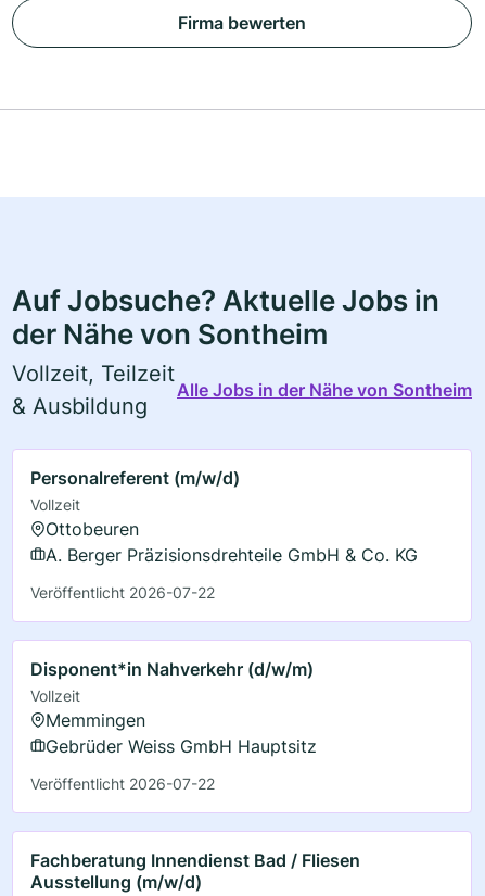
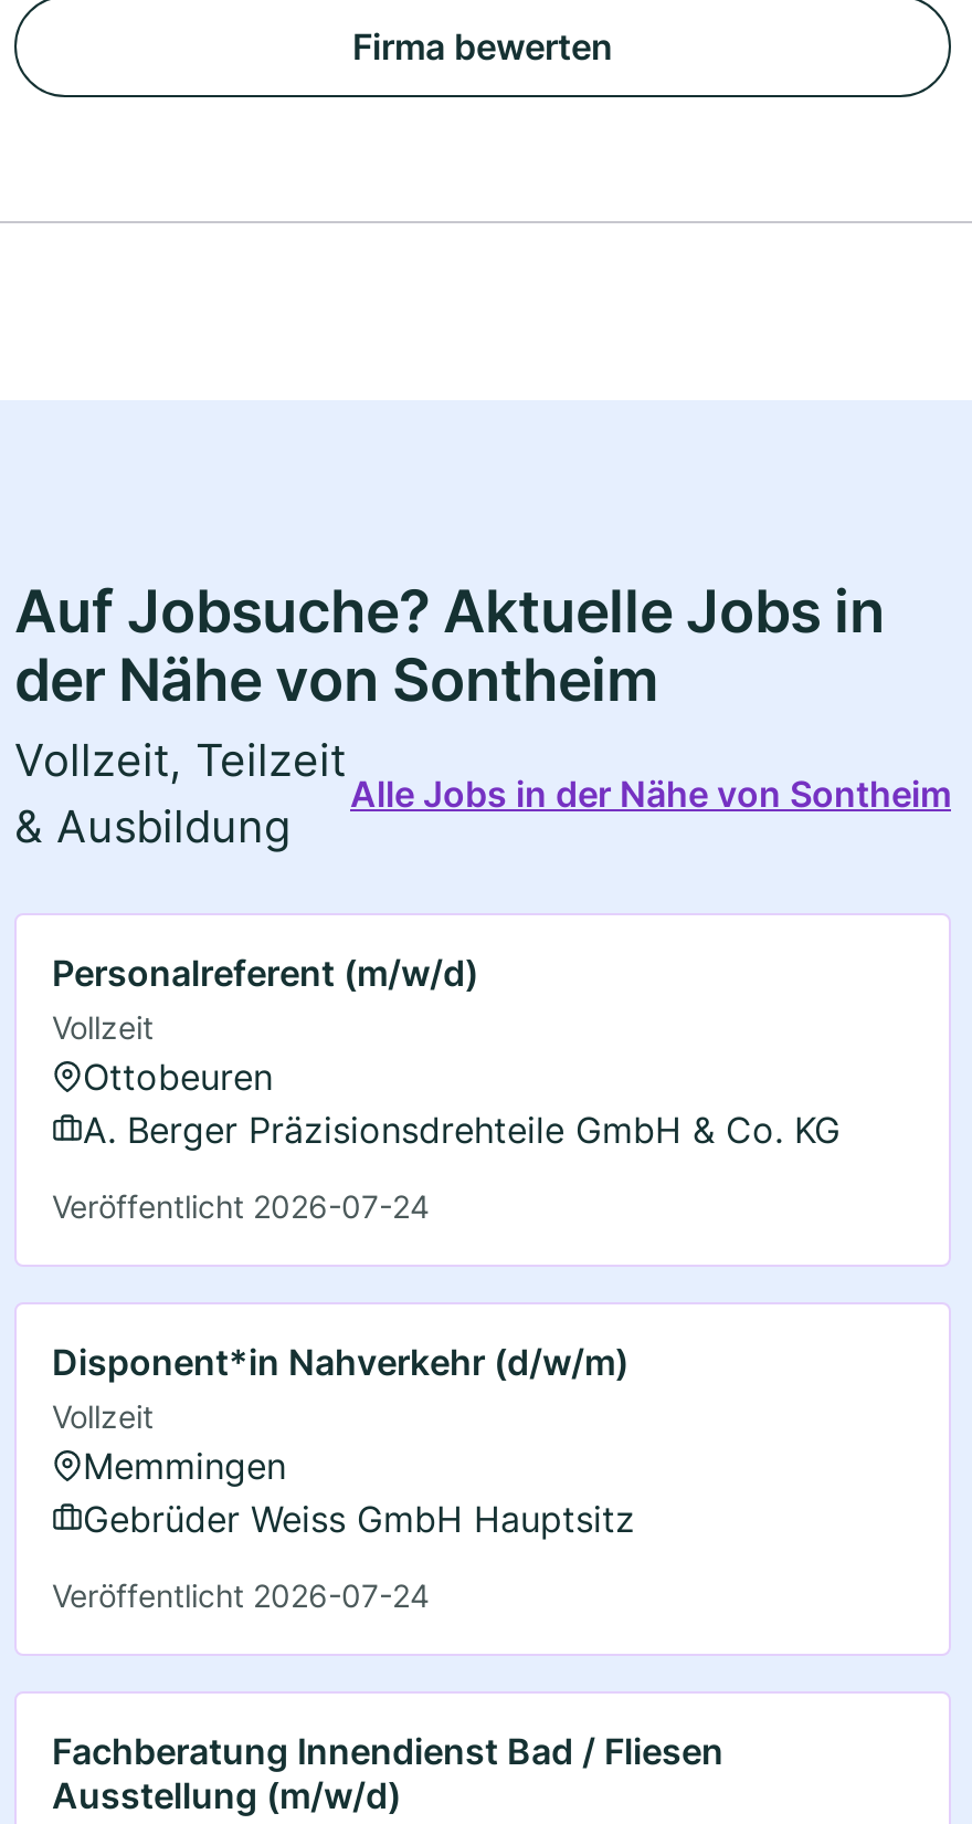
[30,583,215,602] Veröffentlicht 2026-07-22 -> [52,1187,430,1225] Veröffentlicht 2026-07-24
[30,774,215,793] Veröffentlicht 2026-07-22 -> [52,1576,430,1614] Veröffentlicht 2026-07-24

